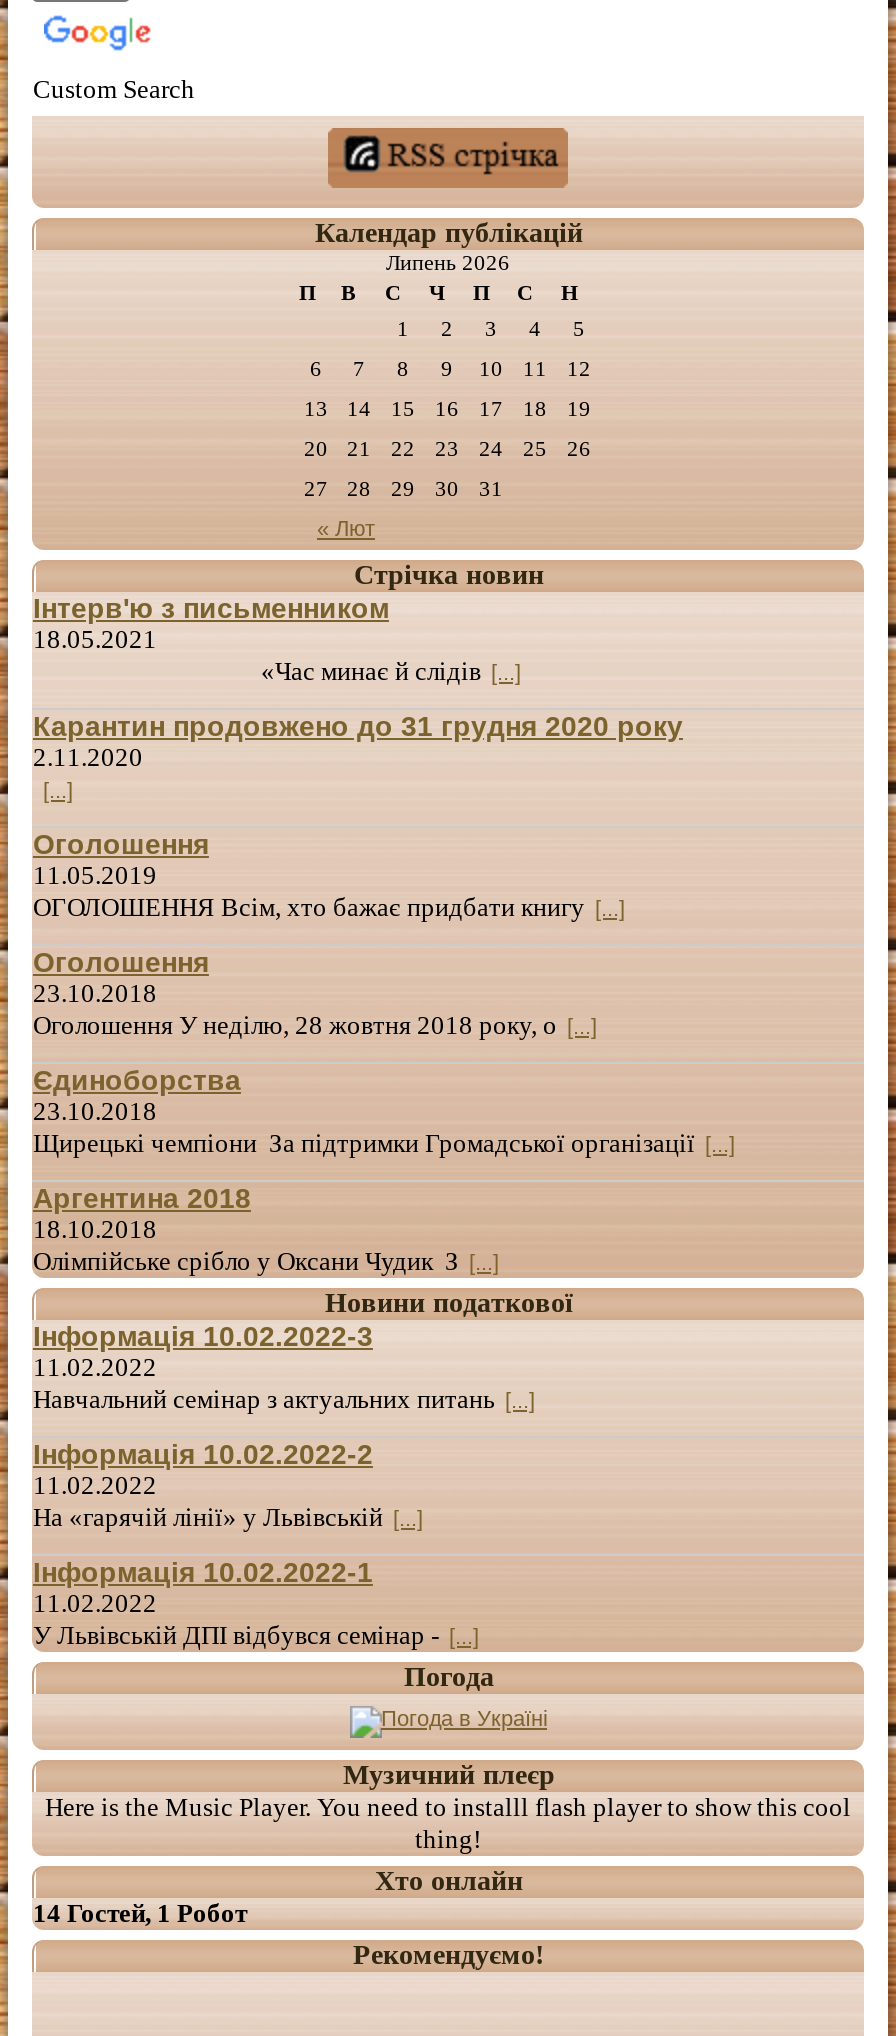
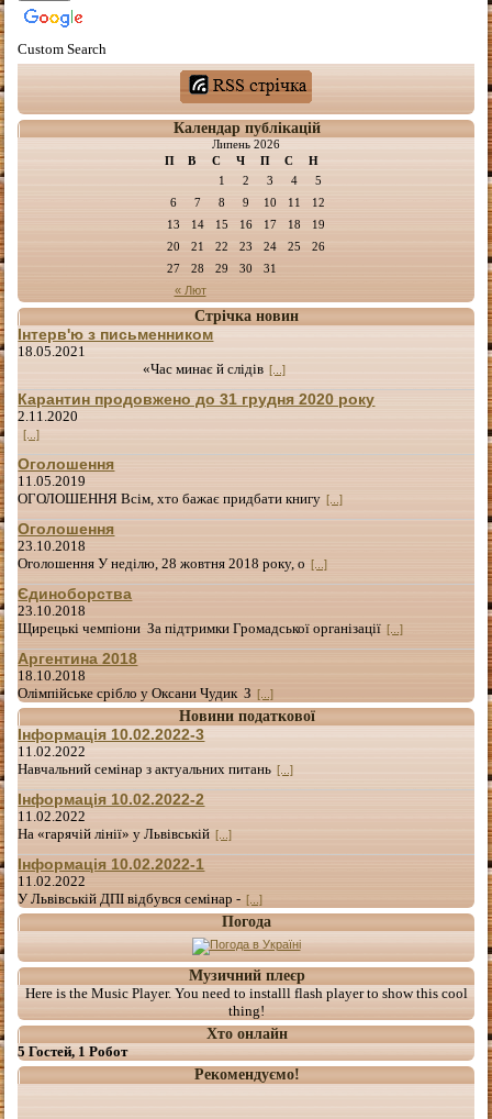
[33,1898,247,1928] 14 Гостей, 1 Робот -> [18,1043,128,1060] 5 Гостей, 1 Робот

